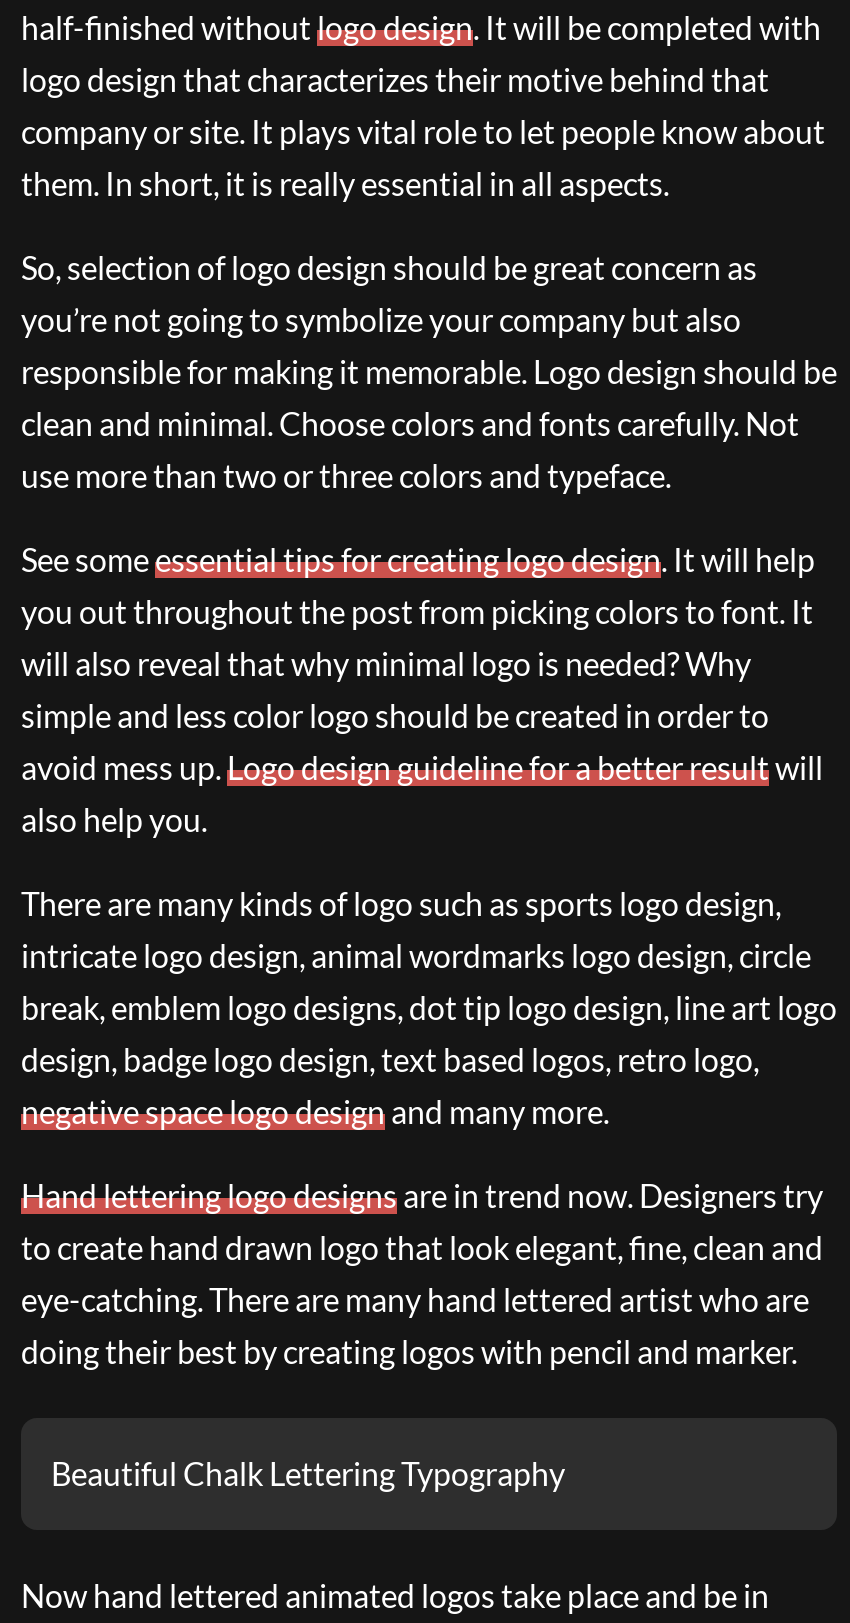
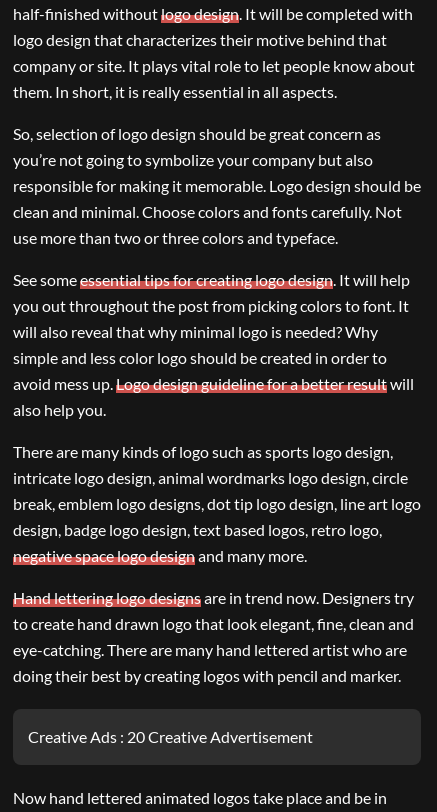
[51,1454,565,1492] Beautiful Chalk Lettering Typography -> [28,727,313,746] Creative Ads : 20 Creative Advertisement

